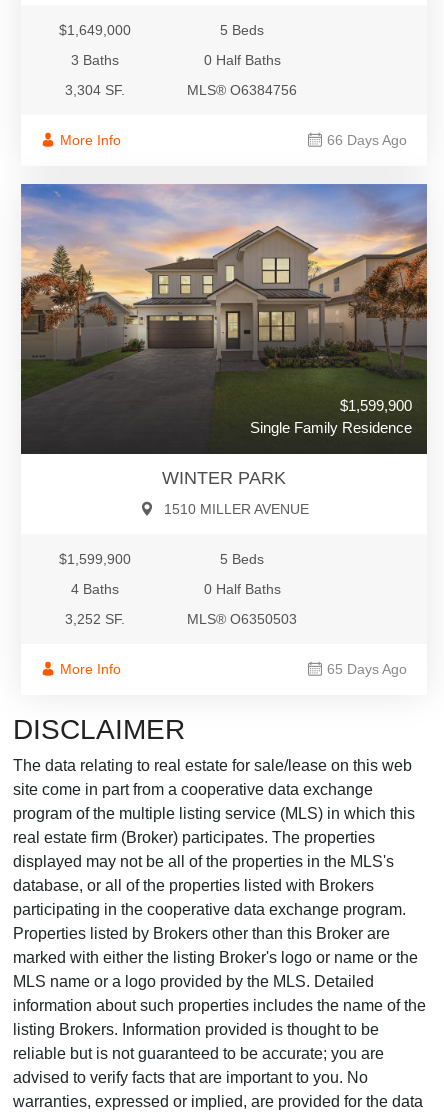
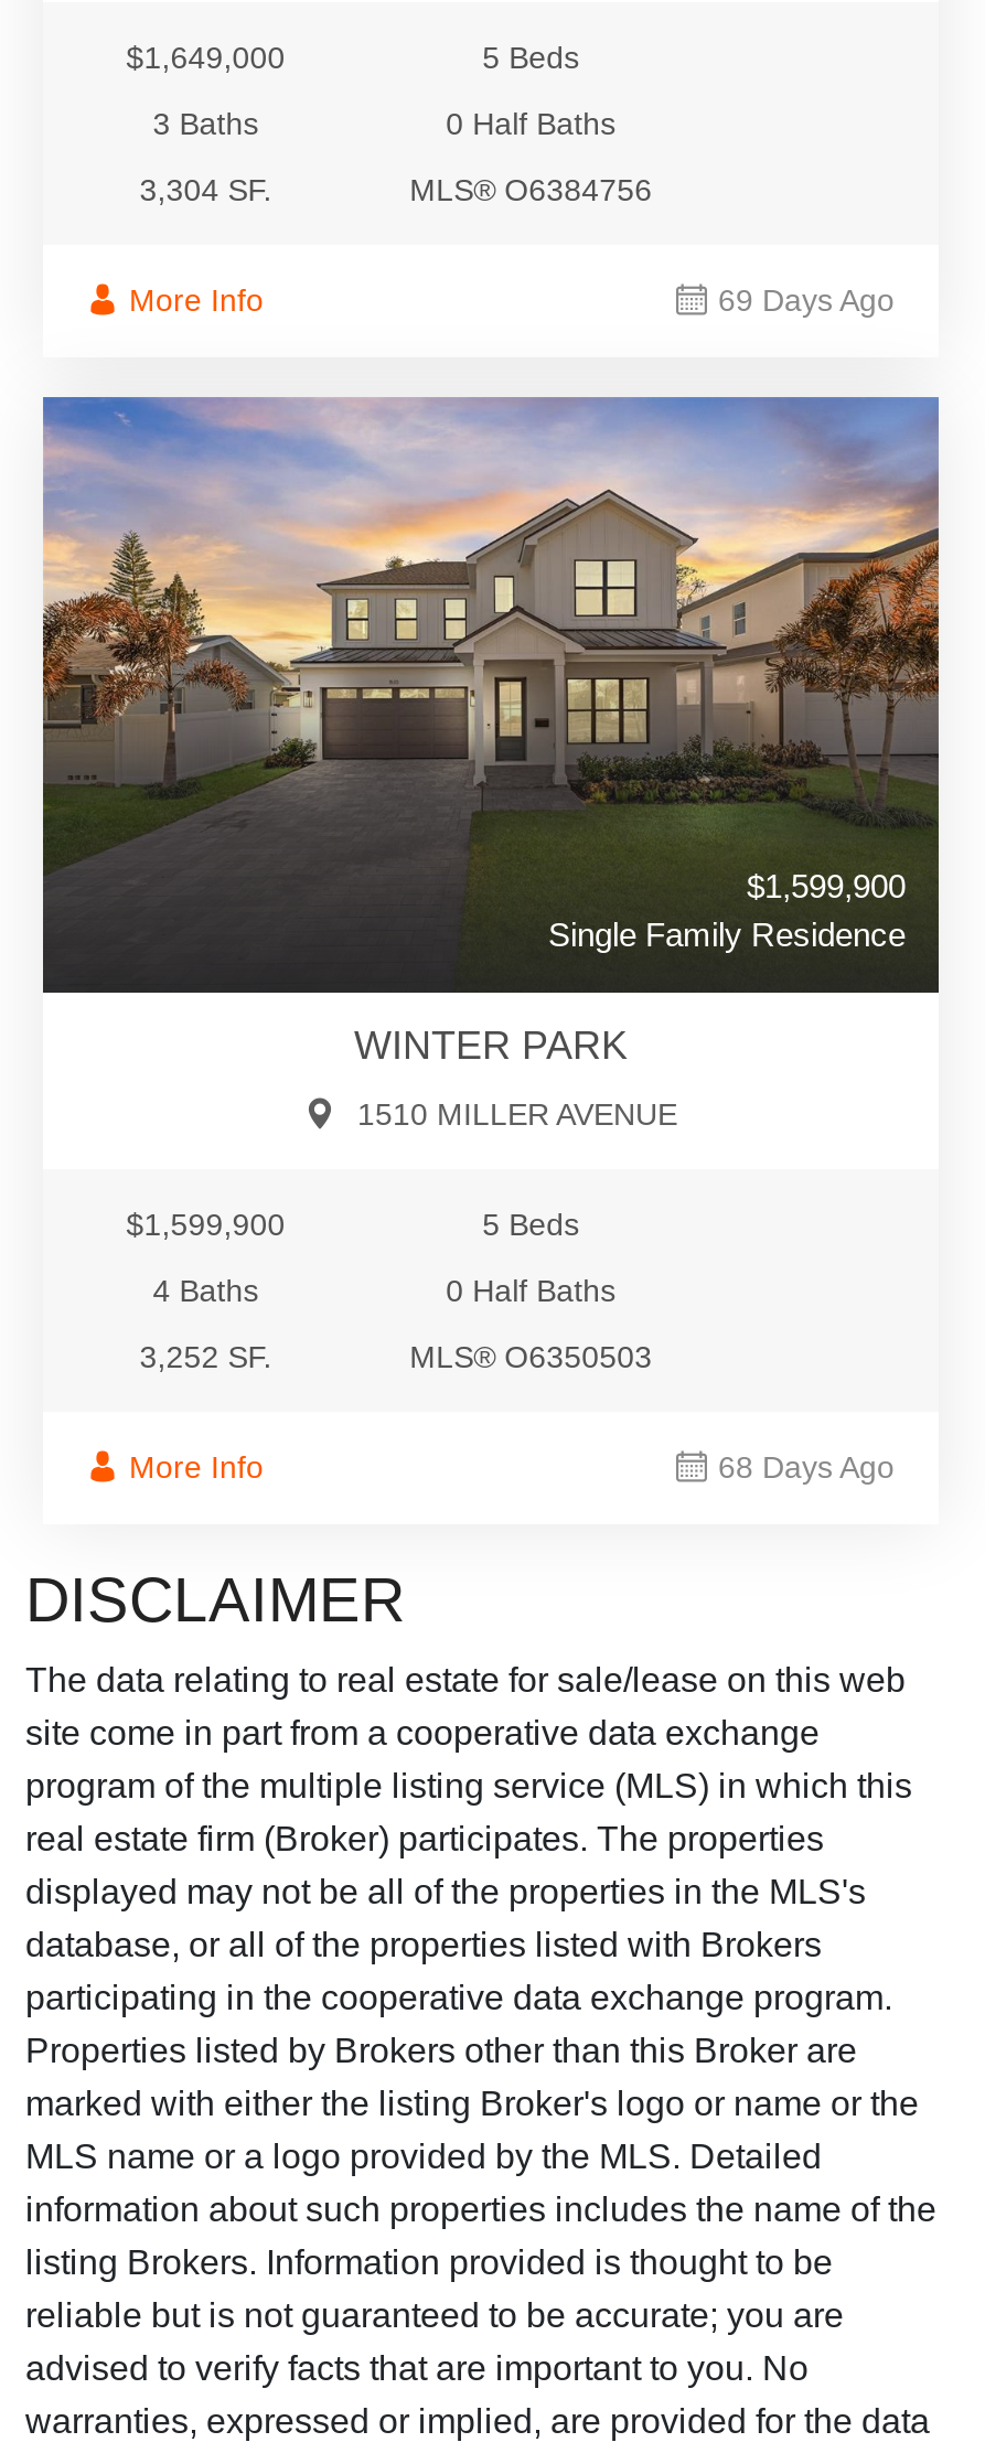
[327,132,407,148] 66 Days Ago -> [718,282,895,317] 69 Days Ago
[327,661,407,677] 65 Days Ago -> [718,1450,895,1485] 68 Days Ago

